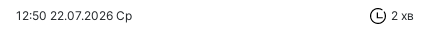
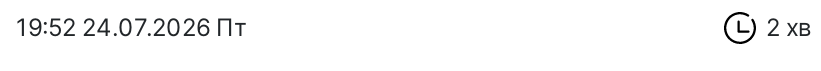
[16,8,132,23] 12:50 22.07.2026 Ср -> [16,12,246,42] 19:52 24.07.2026 Пт

